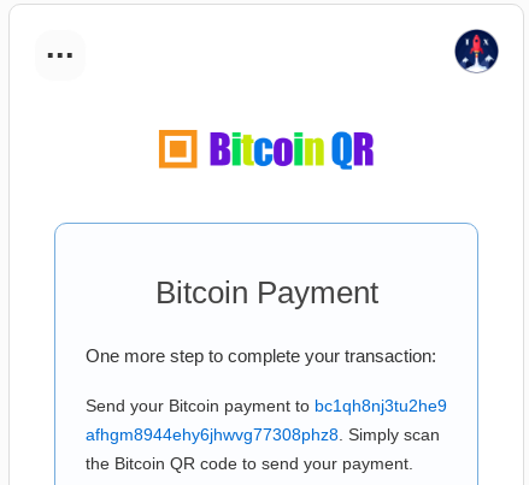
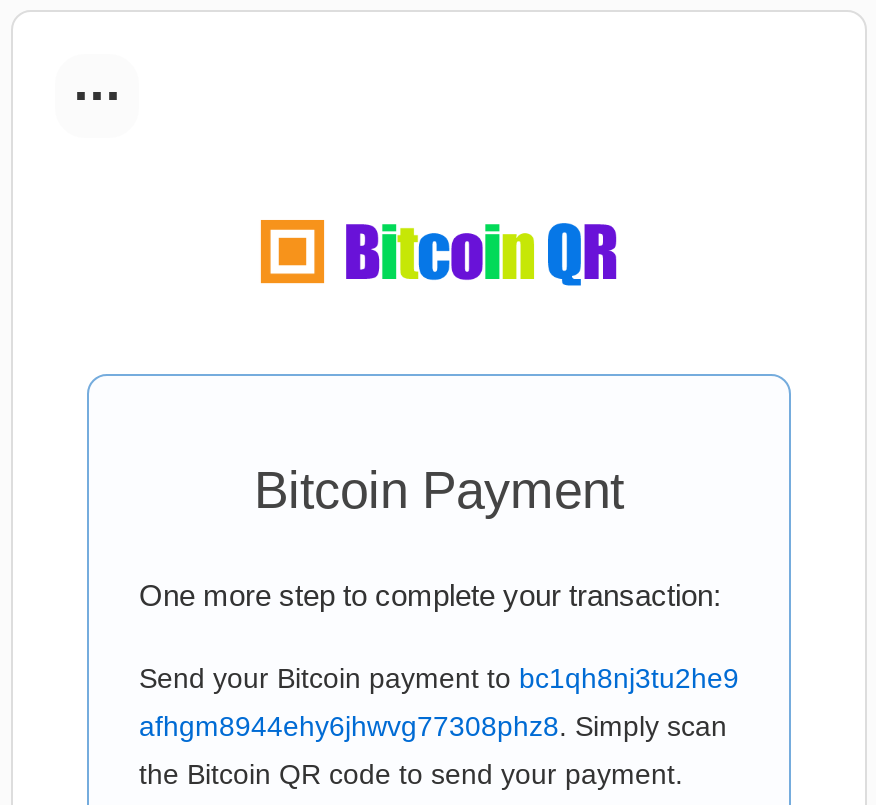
[453,28,500,73] [image] -> none

